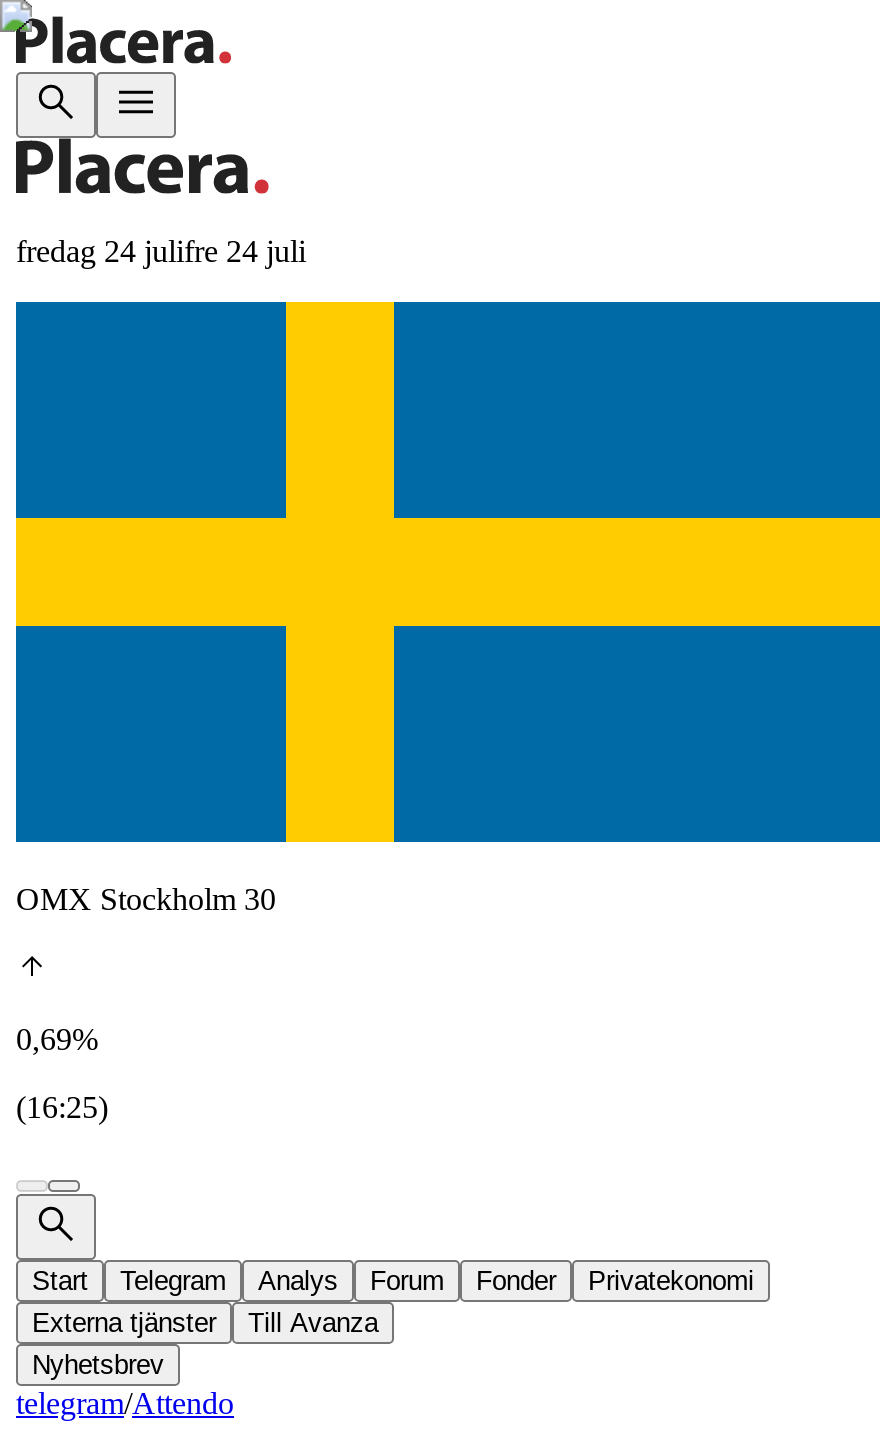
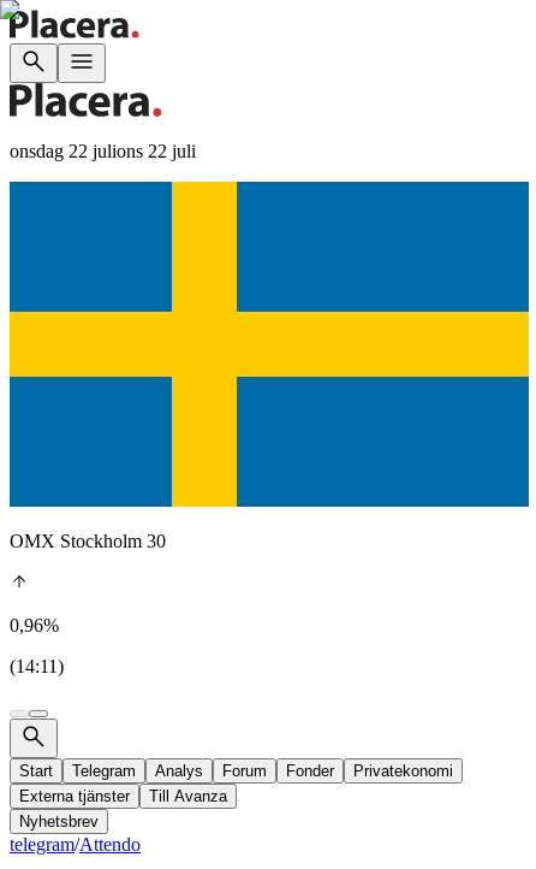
[16,234,306,268] fredag 24 julifre 24 juli -> [10,141,196,161] onsdag 22 julions 22 juli
[16,1022,98,1056] 0,69% -> [10,615,59,636] 0,96%
[16,1090,108,1124] (16:25) -> [10,656,64,676] (14:11)

